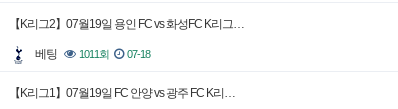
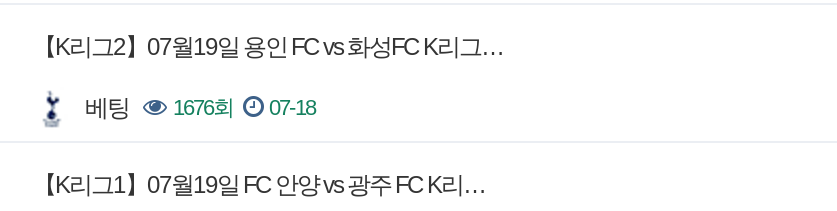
[35,47,150,61] 베팅 1011회 07-18 -> [85,94,315,122] 베팅 1676회 07-18

